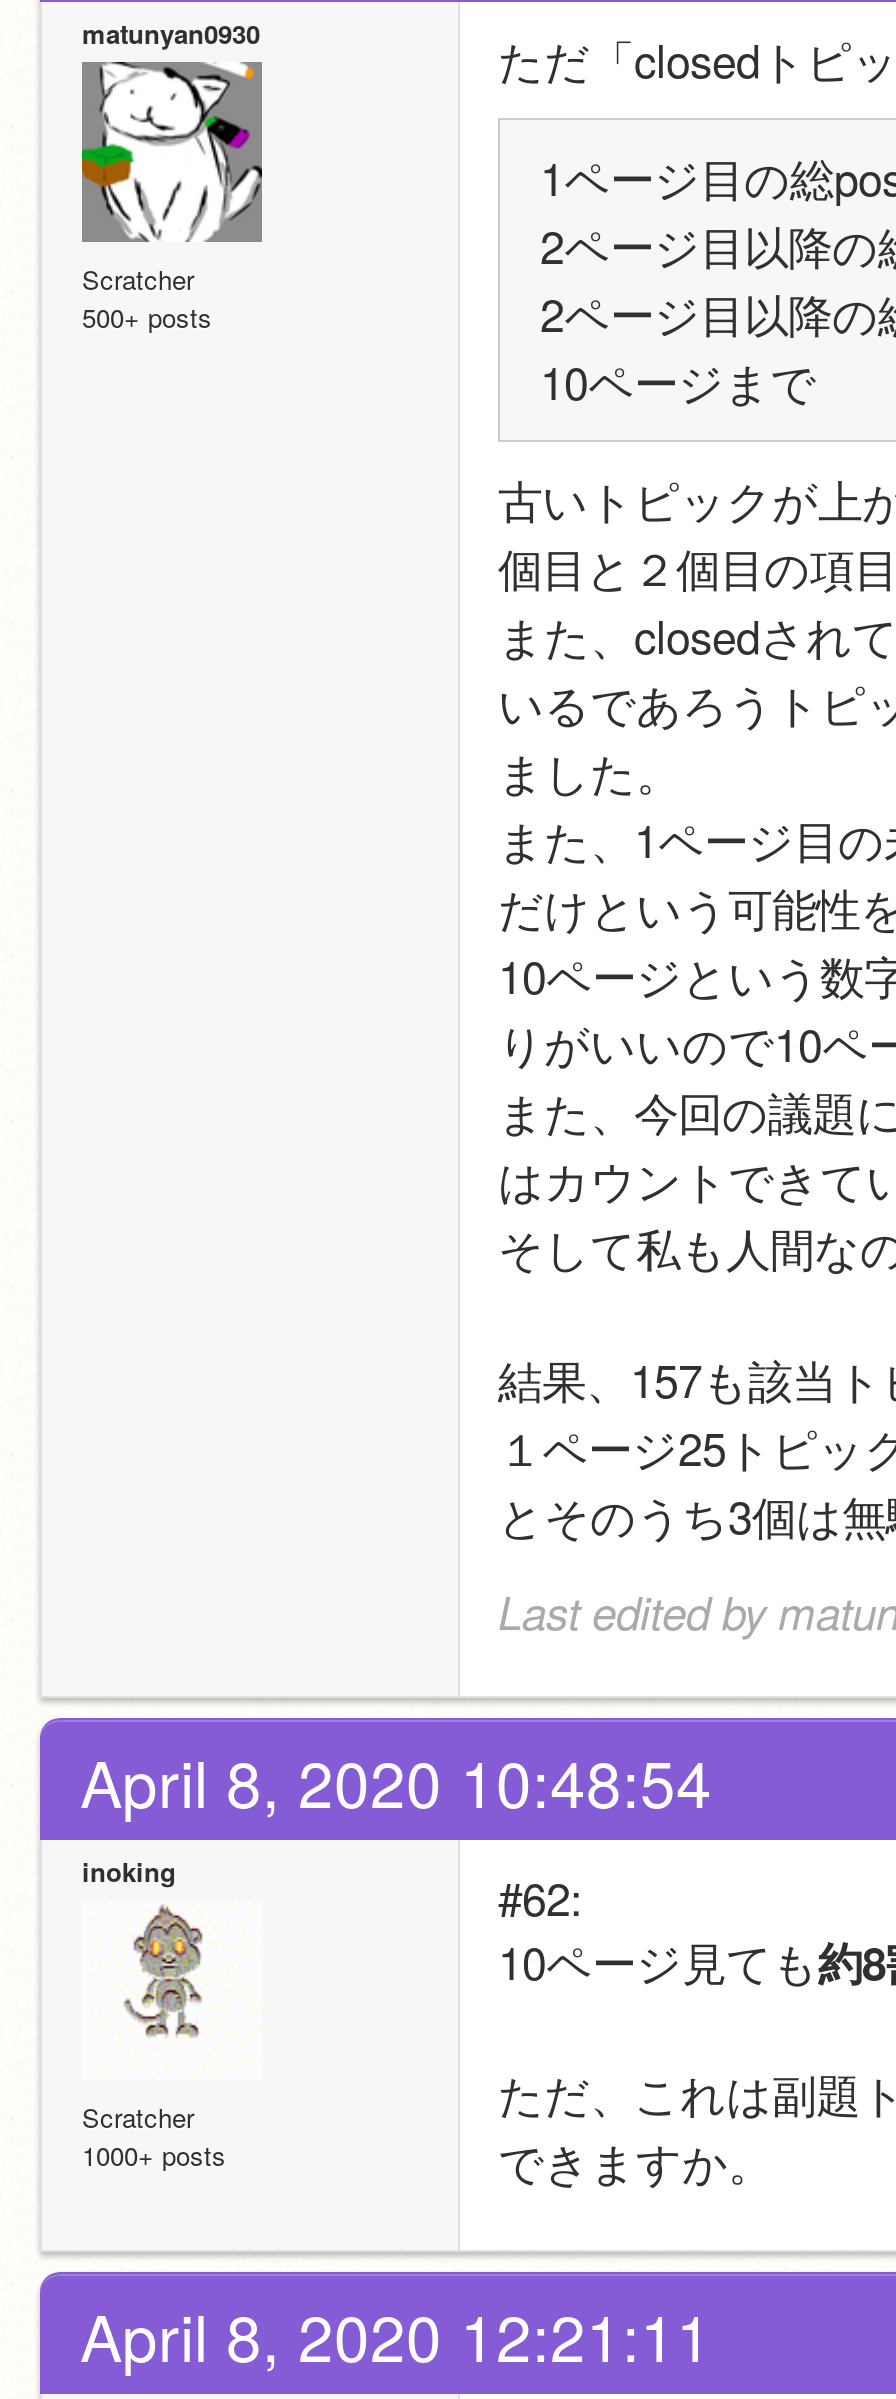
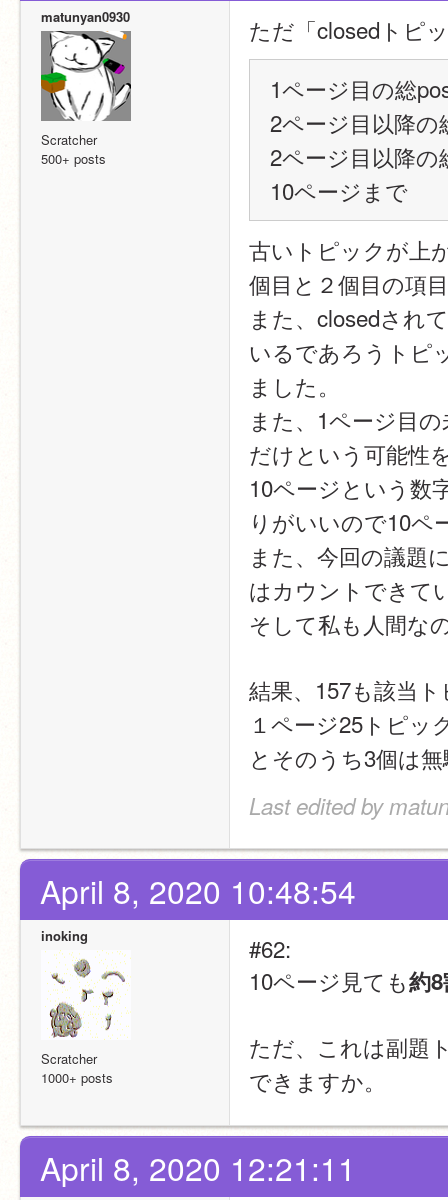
[100,1904,250,2074] [image] -> [49,953,126,1038] [image]

